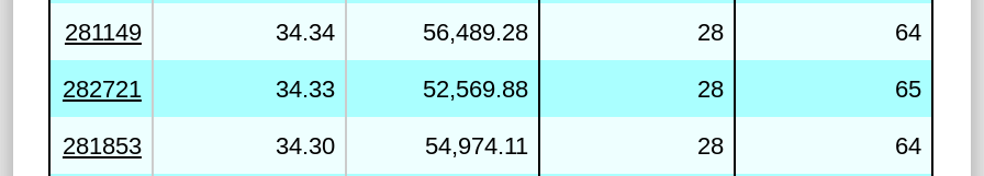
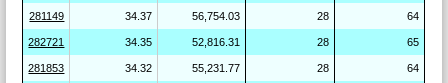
[276,18,335,44] 34.34 -> [125,10,152,22] 34.37
[423,18,528,44] 56,489.28 -> [192,10,240,22] 56,754.03
[276,75,335,101] 34.33 -> [125,36,152,48] 34.35
[423,75,528,101] 52,569.88 -> [192,36,240,48] 52,816.31
[276,131,335,158] 34.30 -> [125,62,152,74] 34.32
[425,131,528,158] 54,974.11 -> [192,62,240,74] 55,231.77

